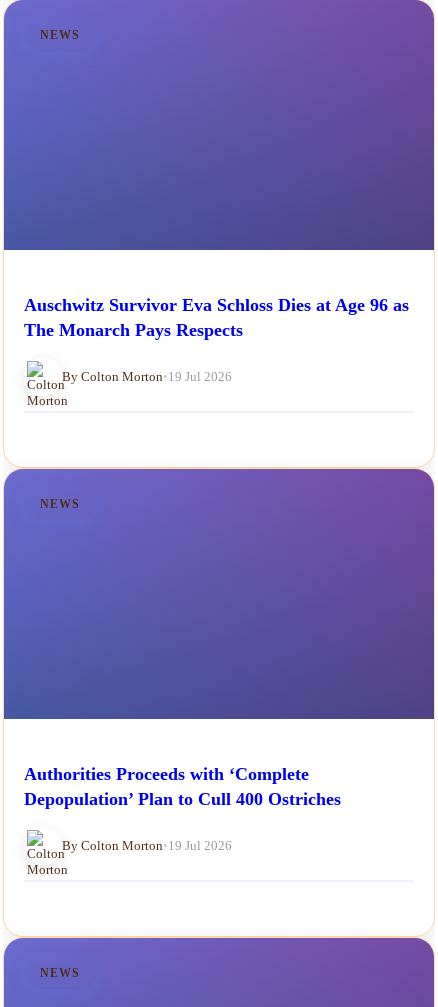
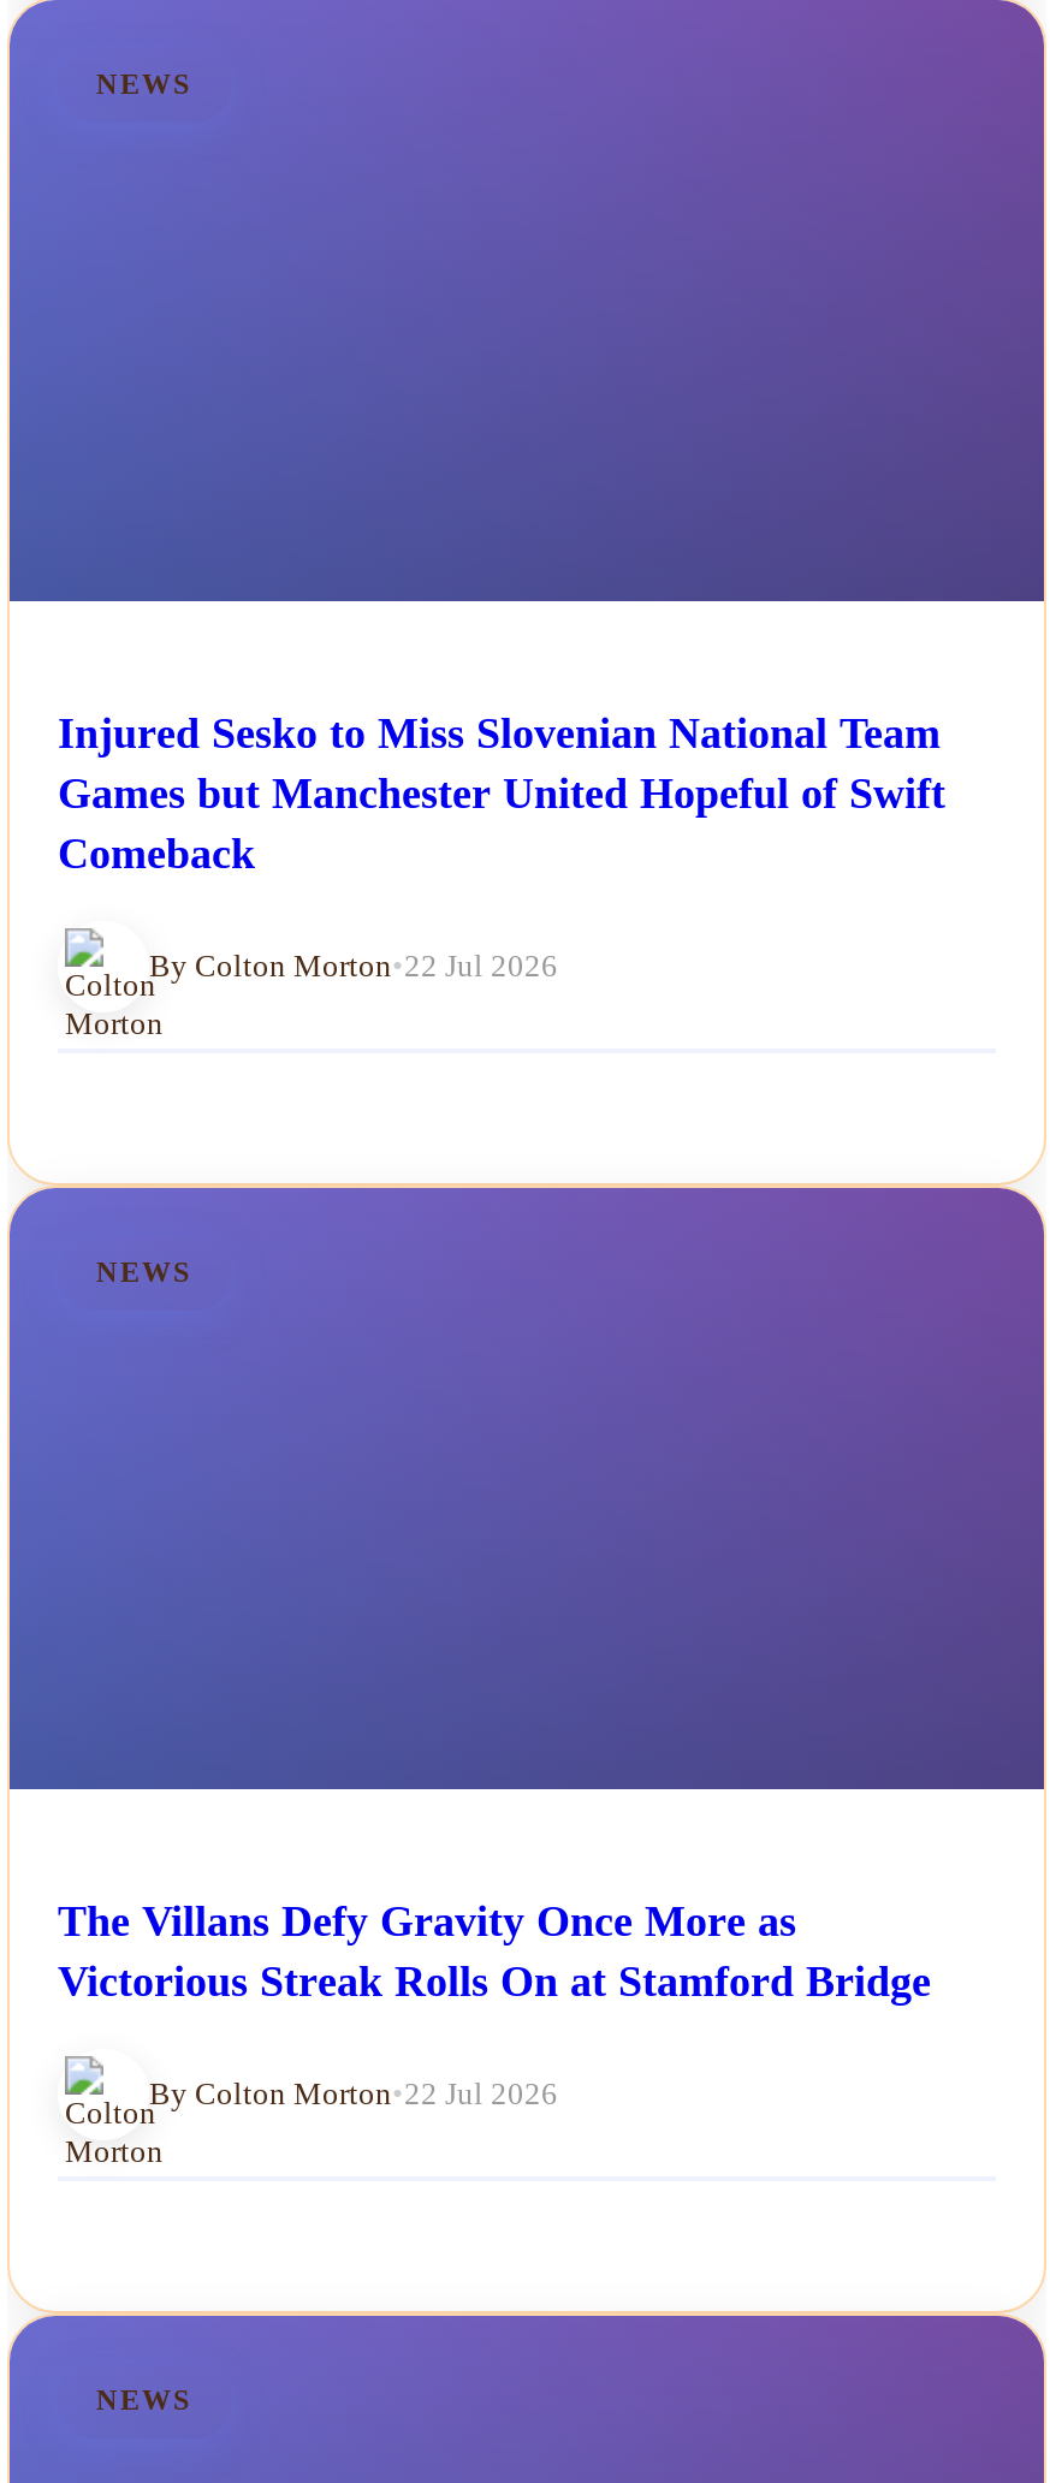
[24,295,409,340] Auschwitz Survivor Eva Schloss Dies at Age 96 as | The Monarch Pays Respects -> [58,709,945,877] Injured Sesko to Miss Slovenian National Team | Games but Manchester United Hopeful of Swift | Comeback
[62,369,232,384] By Colton Morton • 19 Jul 2026 -> [149,947,558,983] By Colton Morton • 22 Jul 2026
[24,764,341,809] Authorities Proceeds with ‘Complete | Depopulation’ Plan to Cull 400 Ostriches -> [58,1897,931,2005] The Villans Defy Gravity Once More as | Victorious Streak Rolls On at Stamford Bridge
[62,838,232,853] By Colton Morton • 19 Jul 2026 -> [149,2075,558,2111] By Colton Morton • 22 Jul 2026

